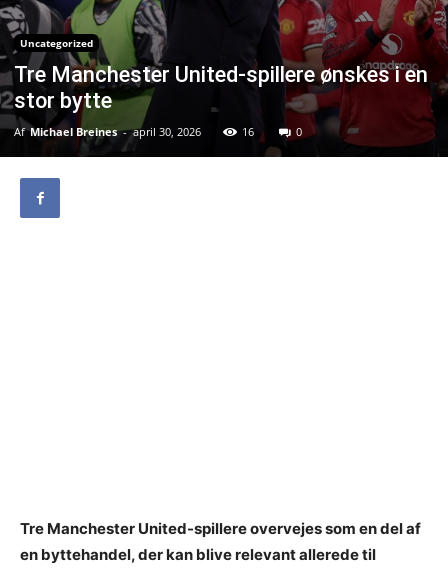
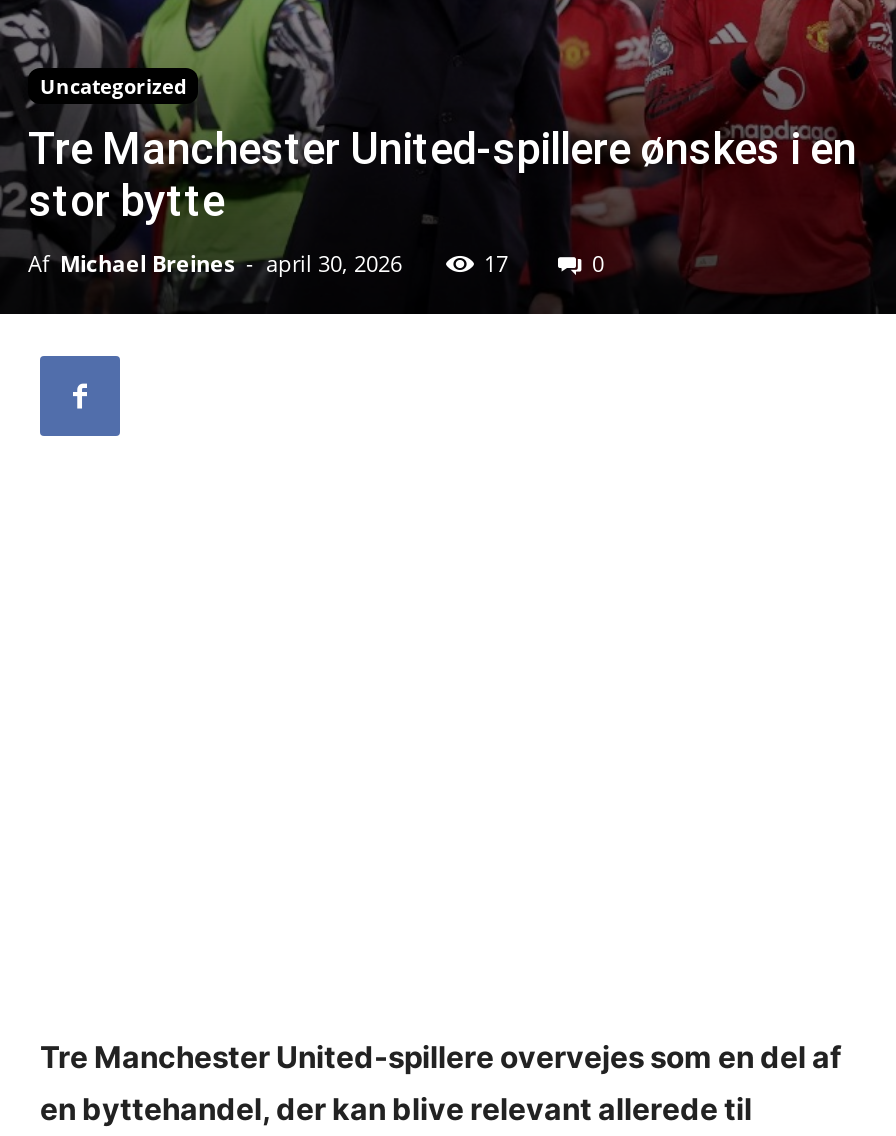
[242,124,254,139] 16 -> [484,248,508,278] 17

